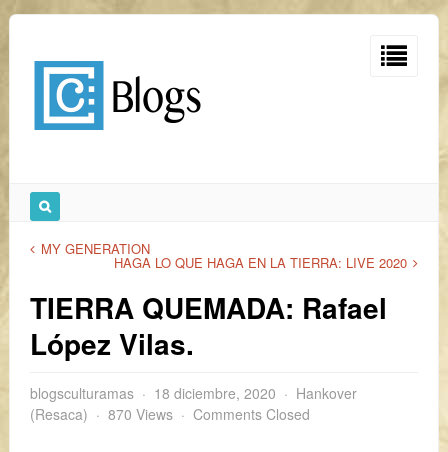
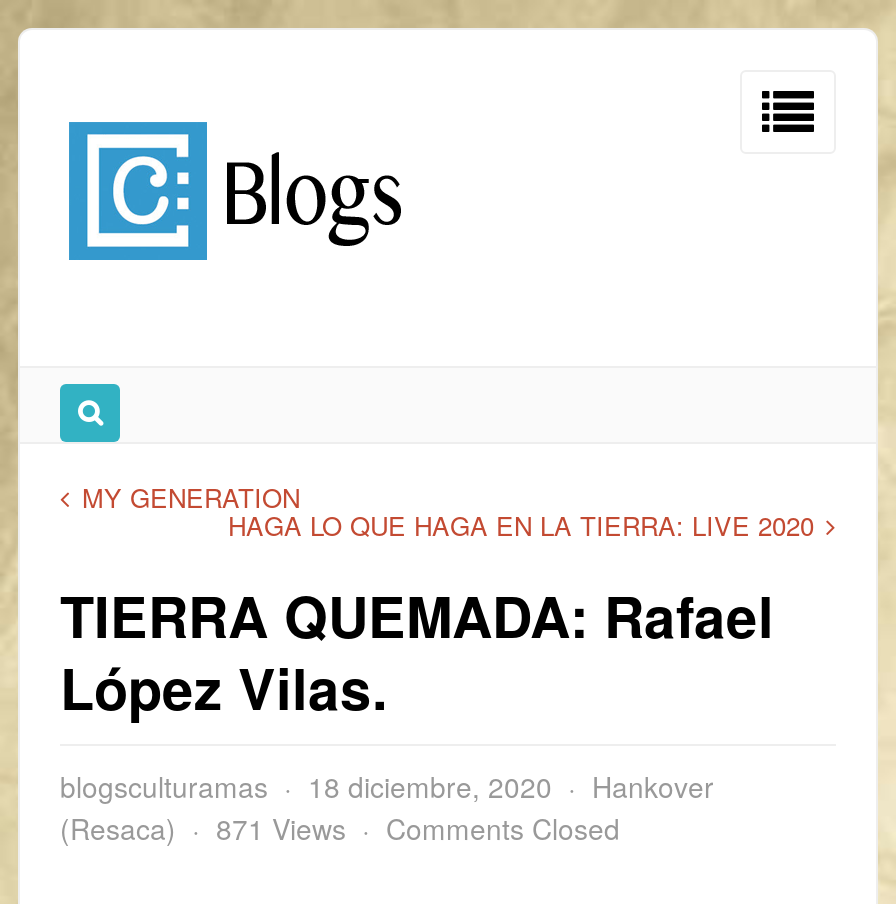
[30,404,310,424] (Resaca) 870 Views Comments Closed -> [60,808,620,848] (Resaca) 871 Views Comments Closed

